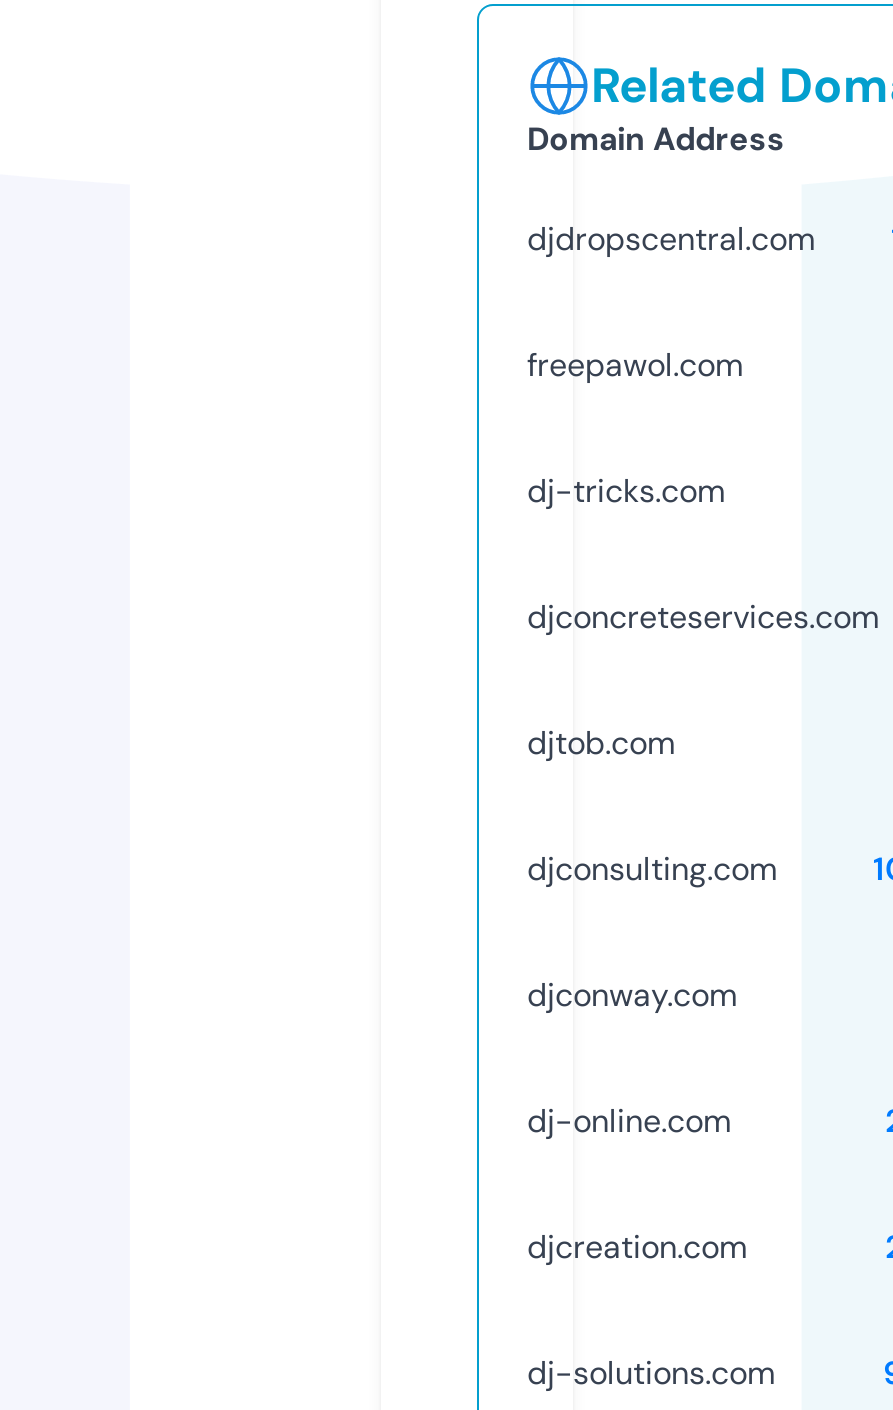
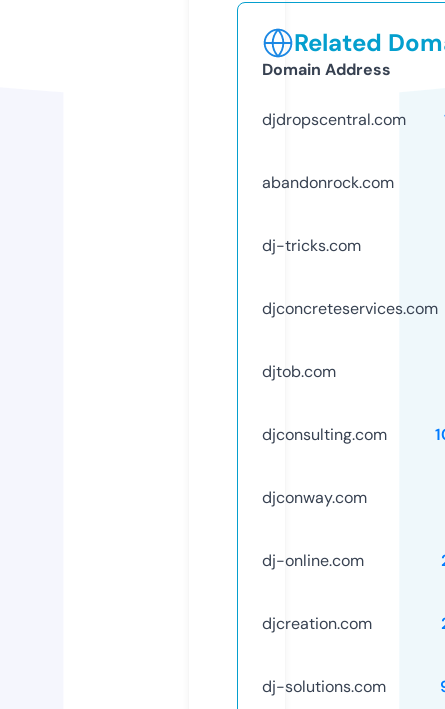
[527,344,743,386] freepawol.com -> [262,172,394,193] abandonrock.com

